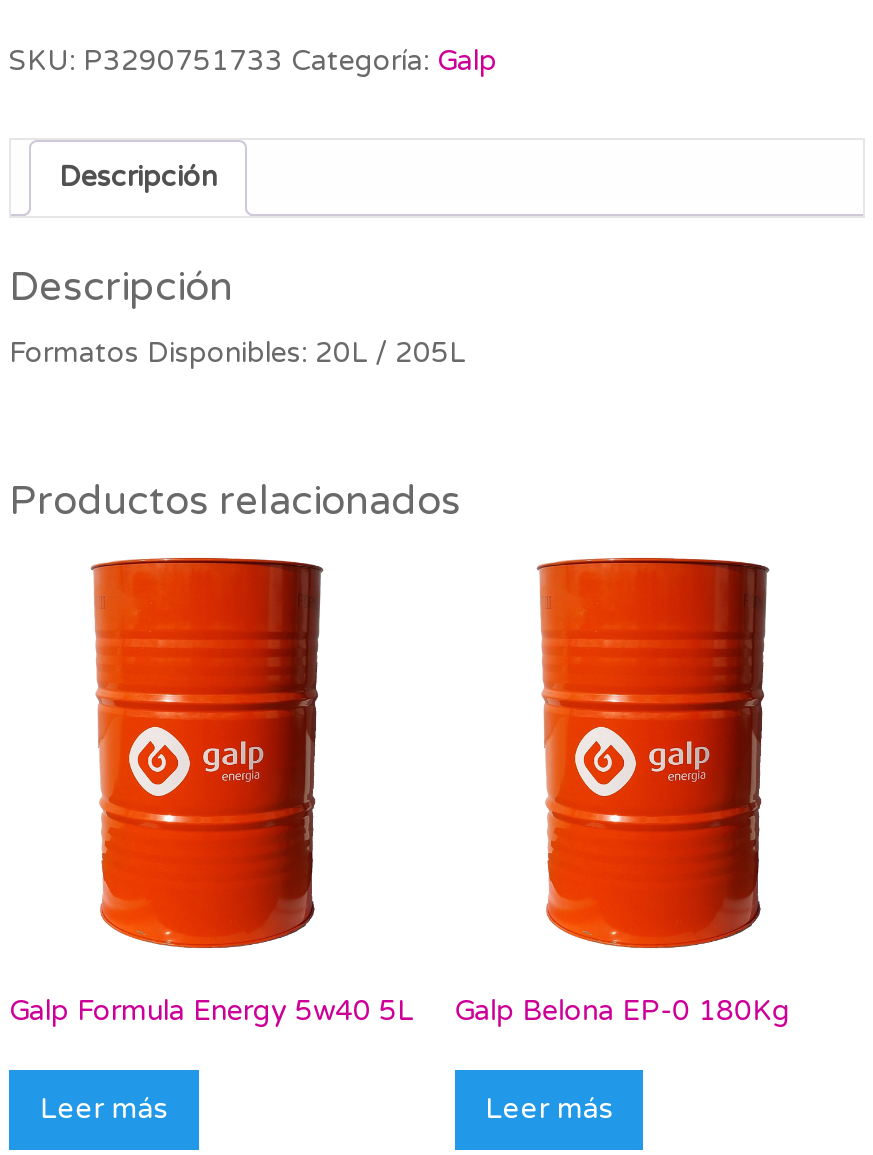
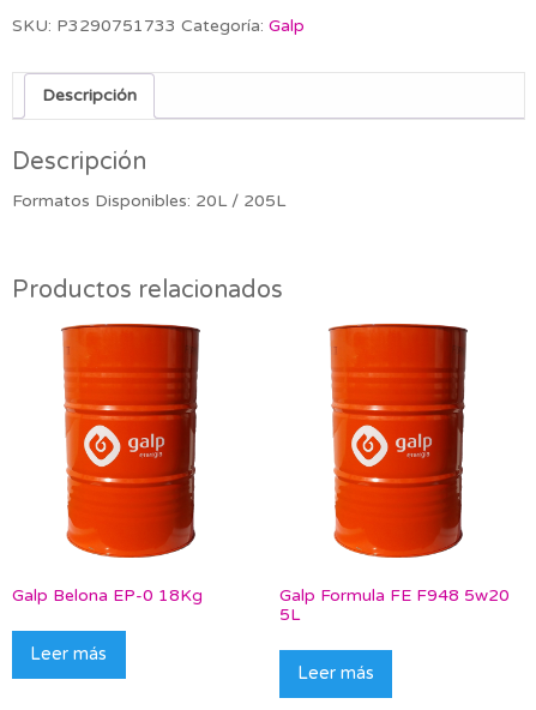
[9,993,413,1027] Galp Formula Energy 5w40 5L -> [12,585,203,605] Galp Belona EP-0 18Kg
[454,993,790,1027] Galp Belona EP-0 180Kg -> [279,585,509,624] Galp Formula FE F948 5w20 | 5L

